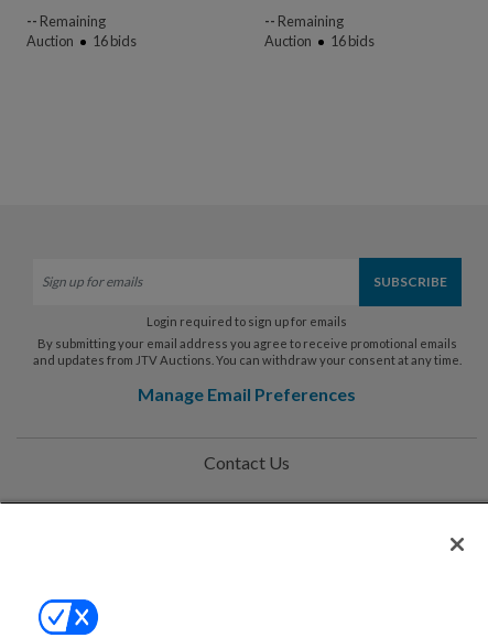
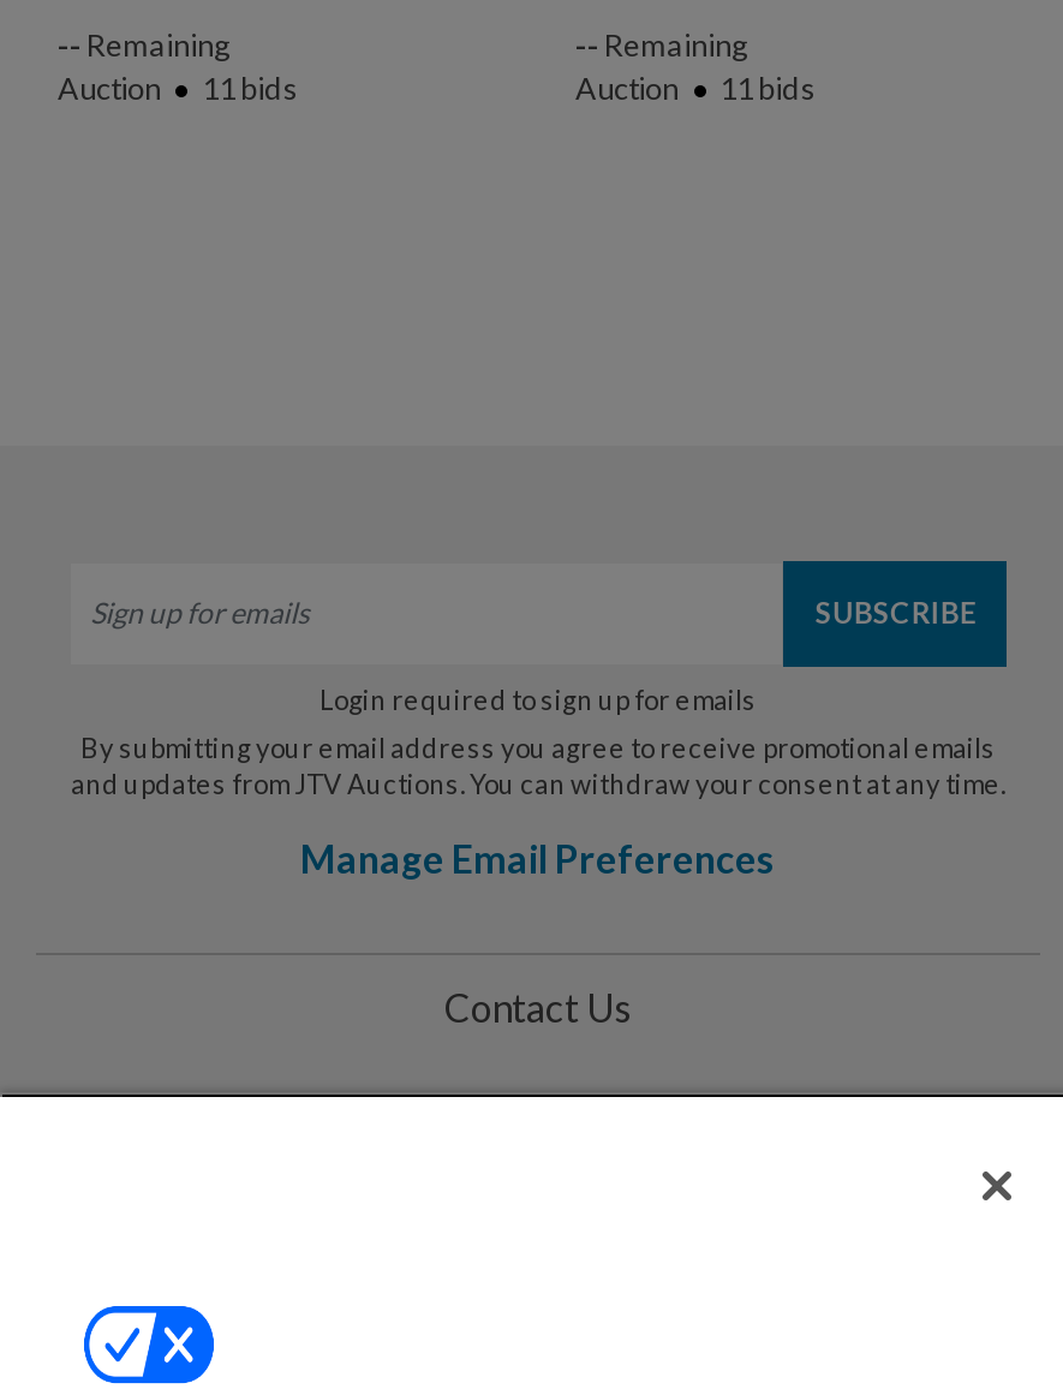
[26,32,137,49] Auction 16 bids -> [58,68,298,106] Auction 11 bids
[264,32,374,49] Auction 16 bids -> [575,68,816,106] Auction 11 bids

